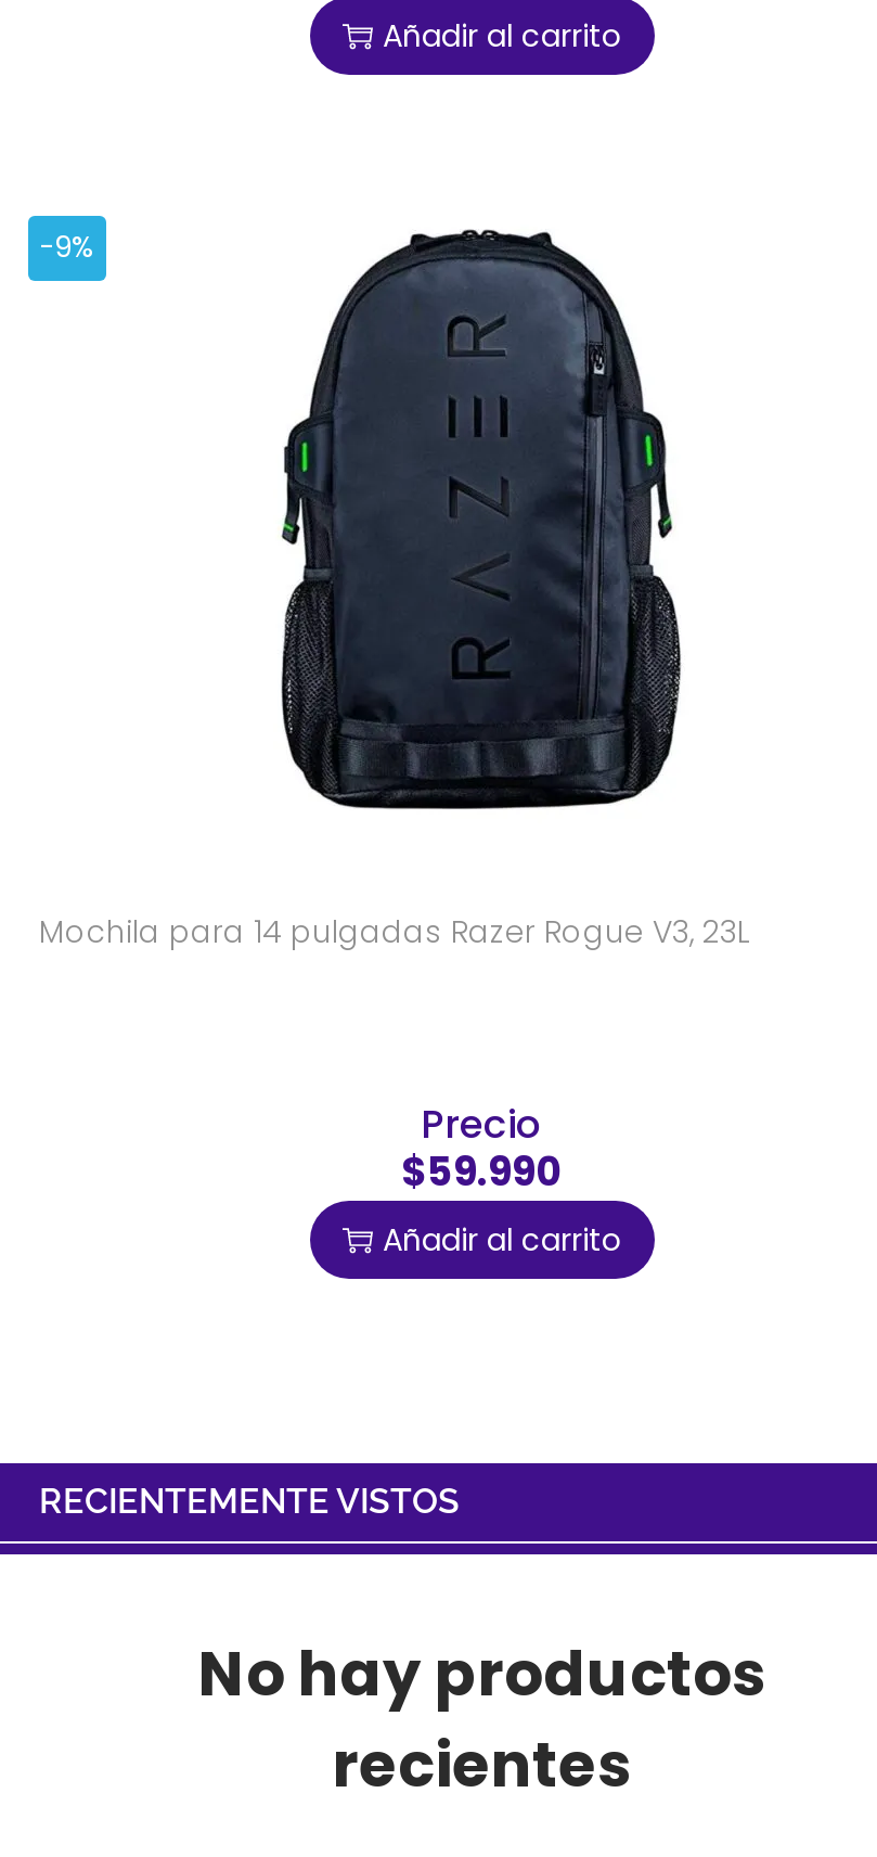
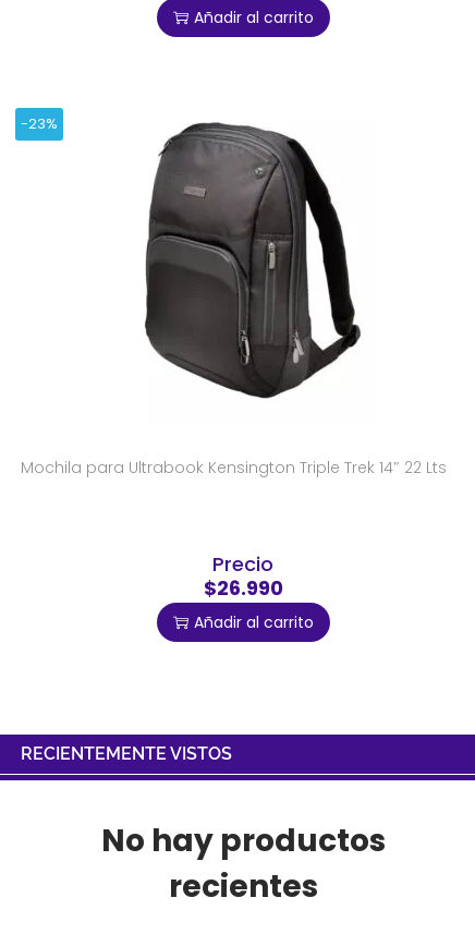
[39,226,95,268] -9% -> [21,114,58,134] -23%
[280,228,715,811] [image] -> [143,116,362,407] [image]
[39,910,750,953] Mochila para 14 pulgadas Razer Rogue V3, 23L -> [21,457,447,479] Mochila para Ultrabook Kensington Triple Trek 14″ 22 Lts
[401,1144,562,1198] $59.990 -> [203,575,283,602] $26.990

